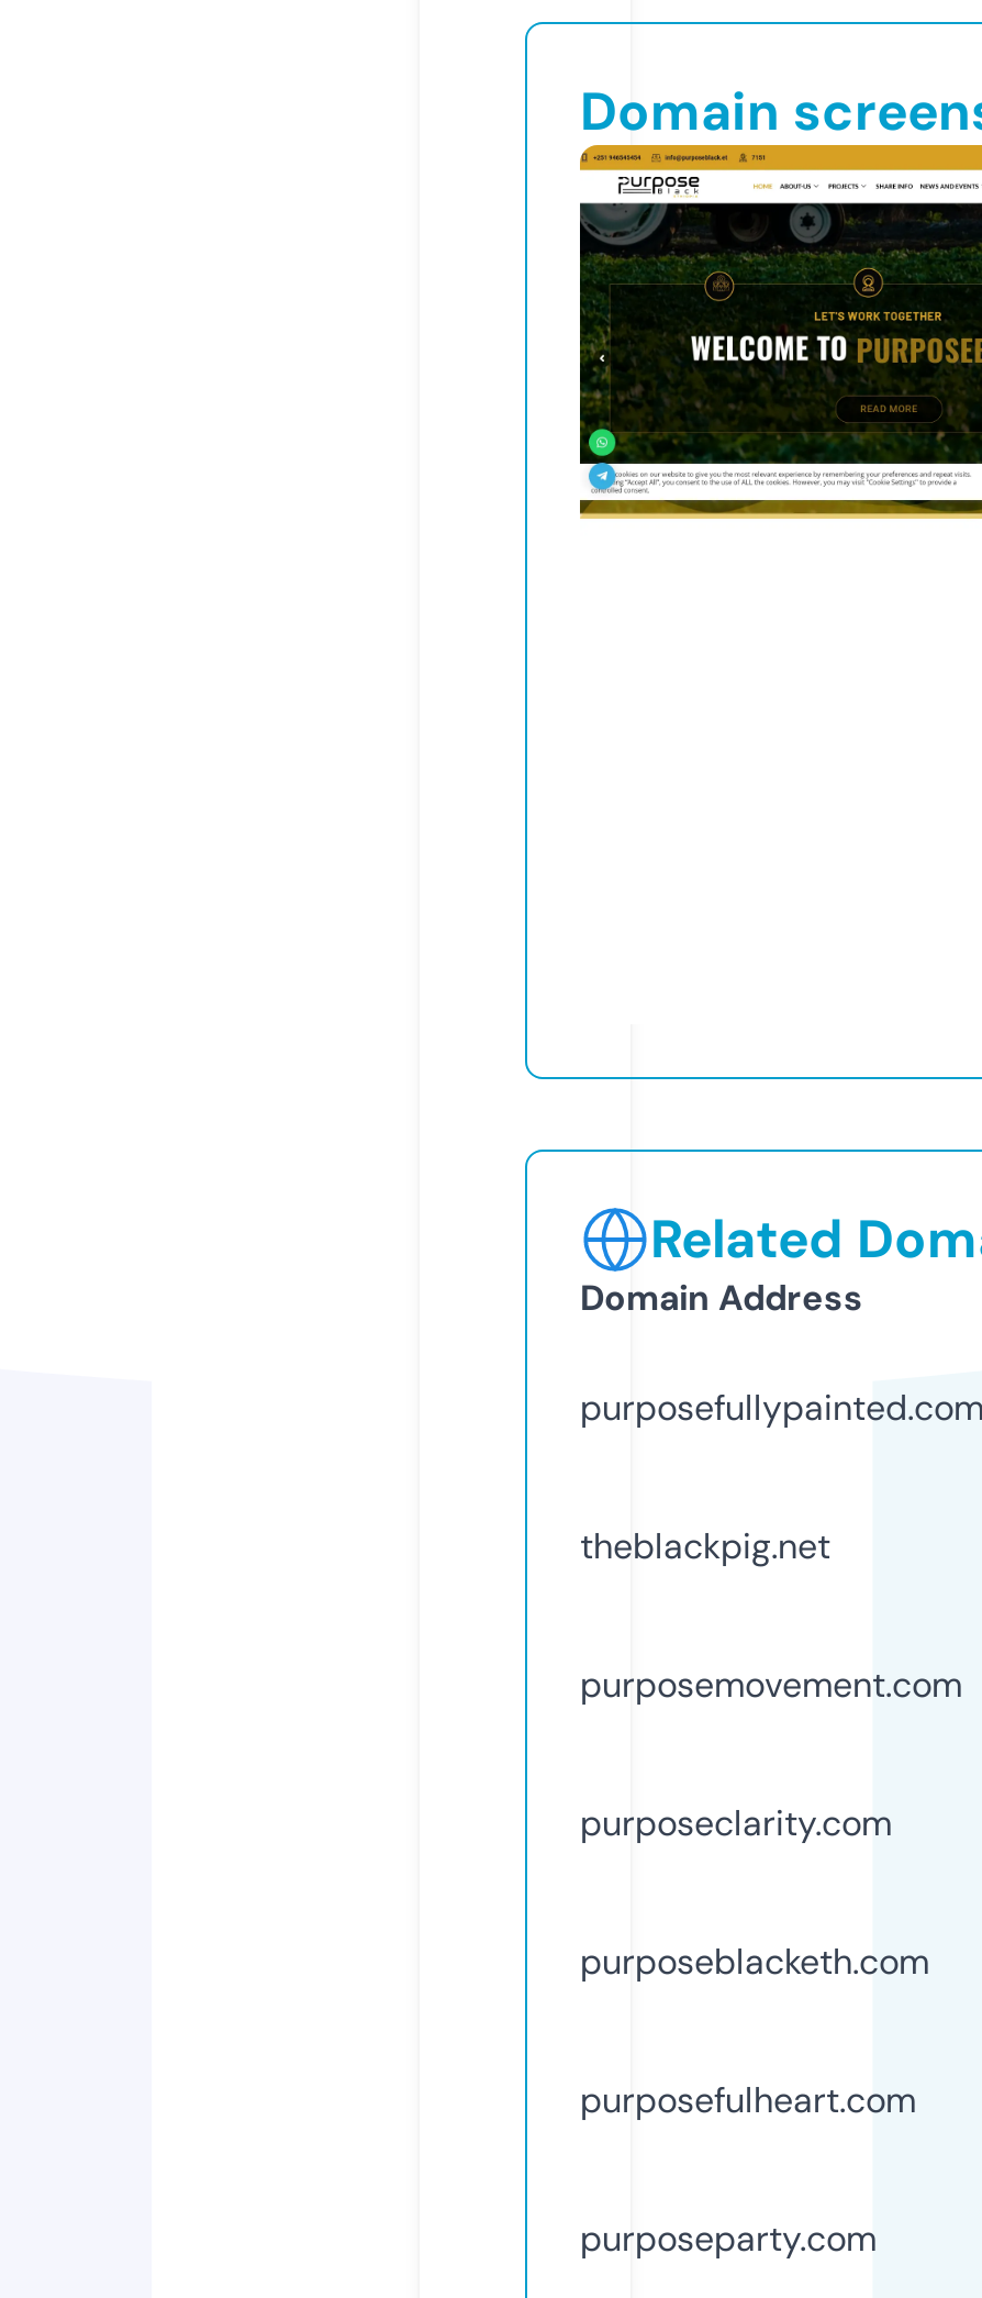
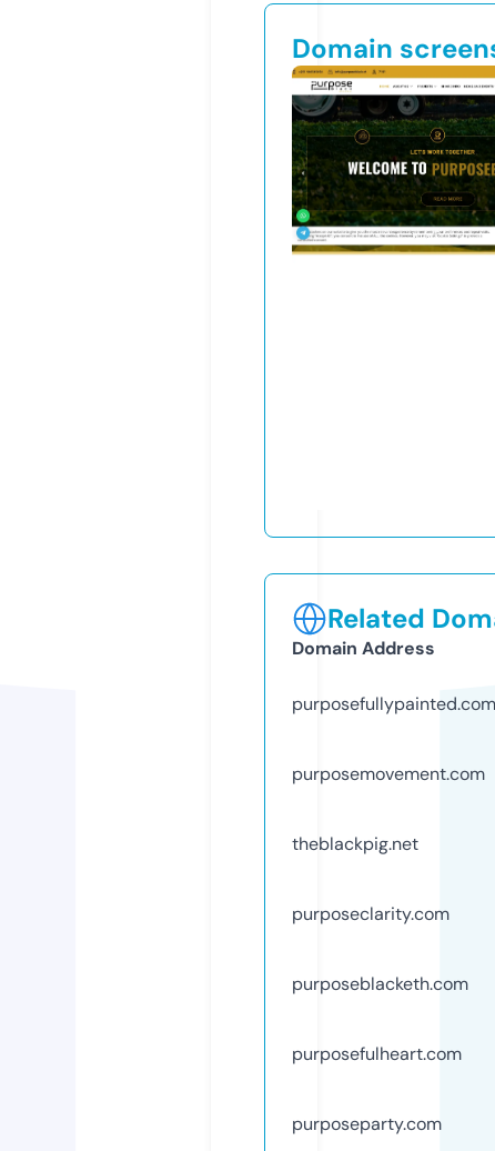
moved [580,1523,830,1569] -> [292,832,418,855]: theblackpig.net
moved [580,1661,962,1707] -> [292,762,485,785]: purposemovement.com

